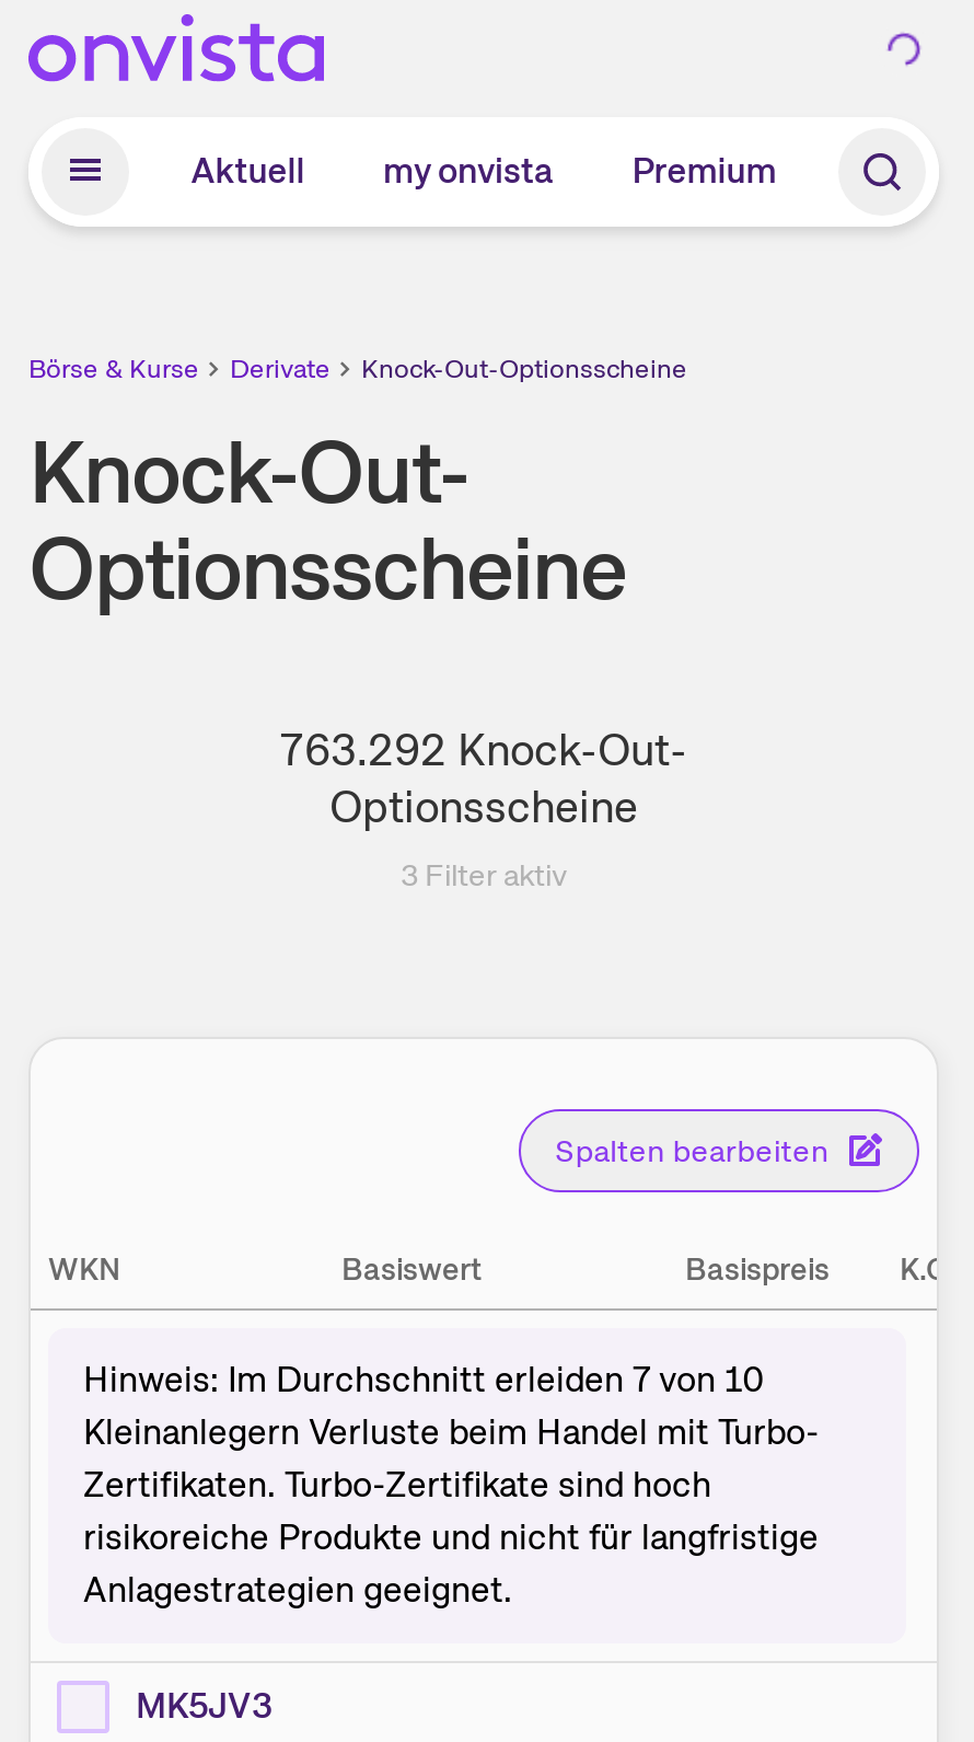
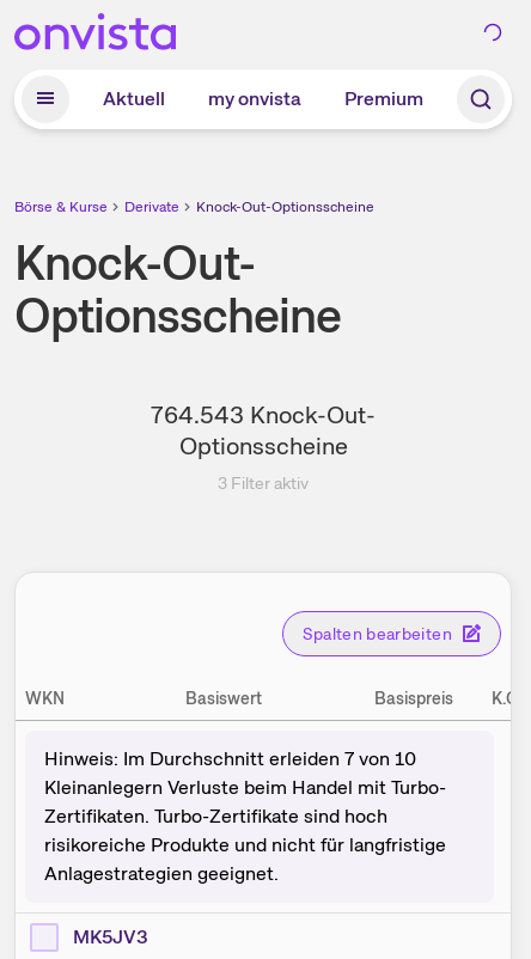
[280,722,687,779] 763.292 Knock-Out- -> [151,400,376,431] 764.543 Knock-Out-

